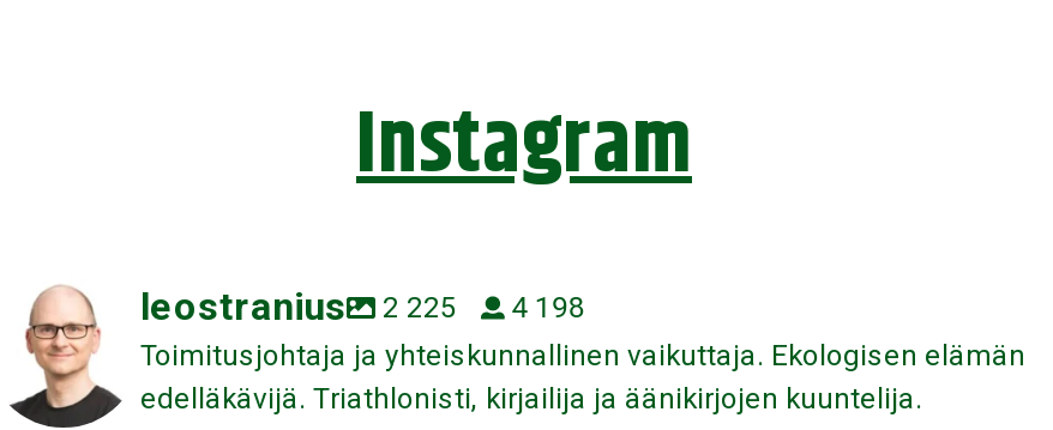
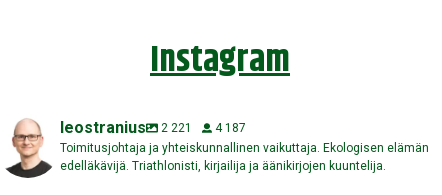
[383,291,457,324] 2 225 -> [161,121,192,135] 2 221
[511,291,586,324] 4 198 -> [215,121,246,135] 4 187

